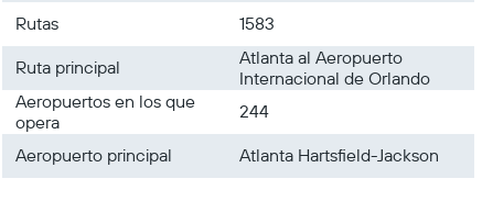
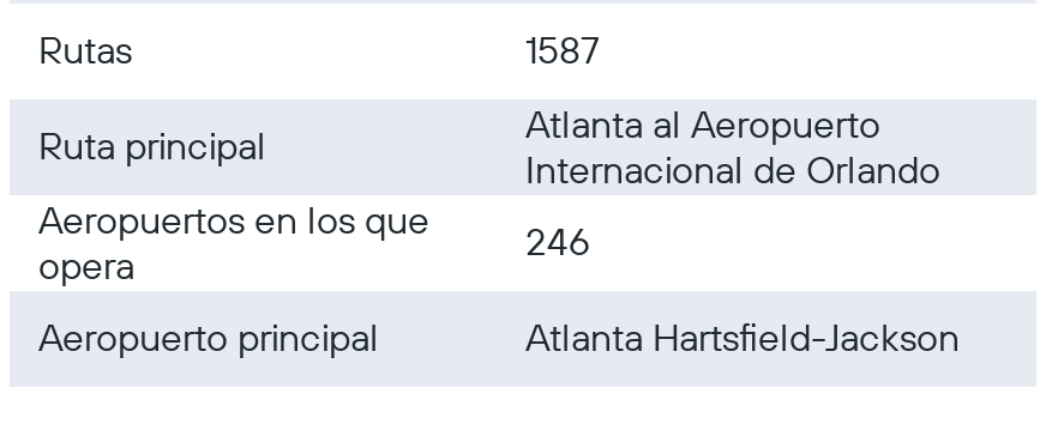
[239,12,275,34] 1583 -> [525,25,600,73] 1587
[15,90,269,122] Aeropuertos en los que 244 -> [38,195,590,265] Aeropuertos en los que 246

